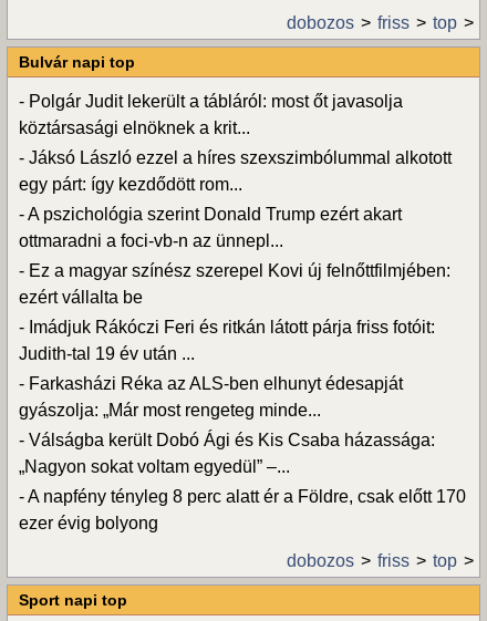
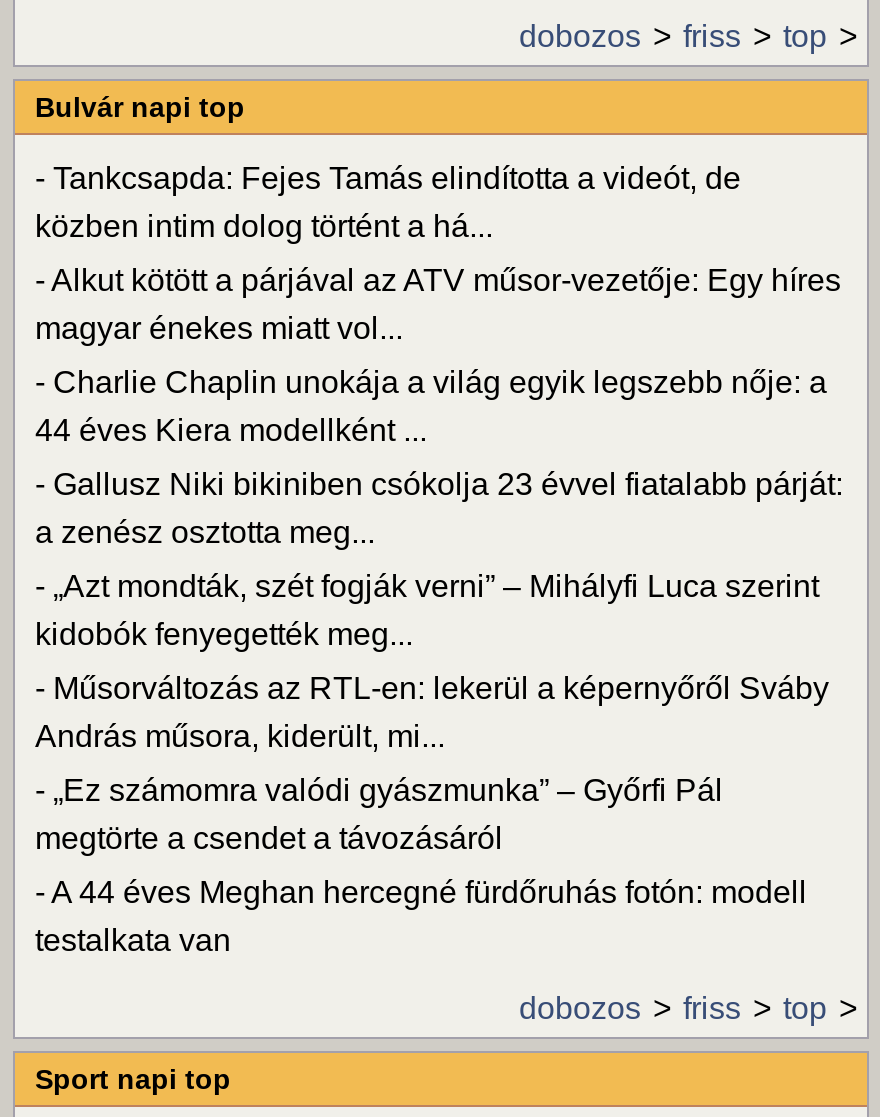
[19,92,403,137] - Polgár Judit lekerült a tábláról: most őt javasolja | köztársasági elnöknek a krit... -> [35,161,741,243] - Tankcsapda: Fejes Tamás elindította a videót, de | közben intim dolog történt a há...
[19,148,452,194] - Jáksó László ezzel a híres szexszimbólummal alkotott | egy párt: így kezdődött rom... -> [35,263,841,345] - Alkut kötött a párjával az ATV műsor-vezetője: Egy híres | magyar énekes miatt vol...
[19,205,402,250] - A pszichológia szerint Donald Trump ezért akart | ottmaradni a foci-vb-n az ünnepl... -> [35,365,827,447] - Charlie Chaplin unokája a világ egyik legszebb nője: a | 44 éves Kiera modellként ...
[19,261,450,307] - Ez a magyar színész szerepel Kovi új felnőttfilmjében: | ezért vállalta be -> [35,467,843,549] - Gallusz Niki bikiniben csókolja 23 évvel fiatalabb párját: | a zenész osztotta meg...
[19,318,435,363] - Imádjuk Rákóczi Feri és ritkán látott párja friss fotóit: | Judith-tal 19 év után ... -> [35,569,819,651] - „Azt mondták, szét fogják verni” – Mihályfi Luca szerint | kidobók fenyegették meg...
[19,374,403,420] - Farkasházi Réka az ALS-ben elhunyt édesapját | gyászolja: „Már most rengeteg minde... -> [35,671,829,753] - Műsorváltozás az RTL-en: lekerül a képernyőről Sváby | András műsora, kiderült, mi...
[19,431,435,476] - Válságba került Dobó Ági és Kis Csaba házassága: | „Nagyon sokat voltam egyedül” –... -> [35,773,723,855] - „Ez számomra valódi gyászmunka” – Győrfi Pál | megtörte a csendet a távozásáról
[19,487,466,532] - A napfény tényleg 8 perc alatt ér a Földre, csak előtt 170 | ezer évig bolyong -> [35,875,807,957] - A 44 éves Meghan hercegné fürdőruhás fotón: modell | testalkata van

